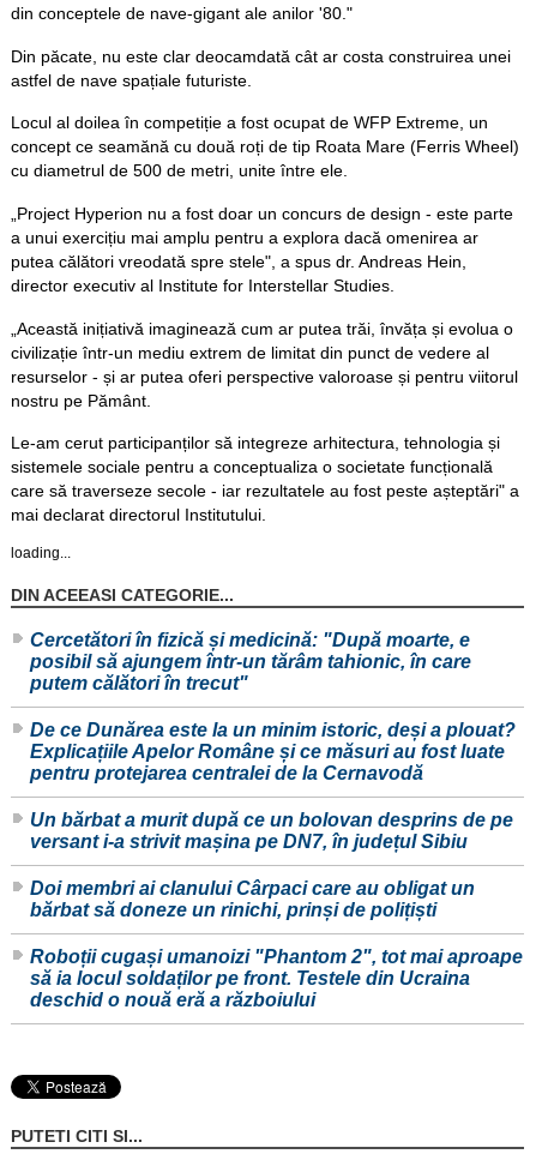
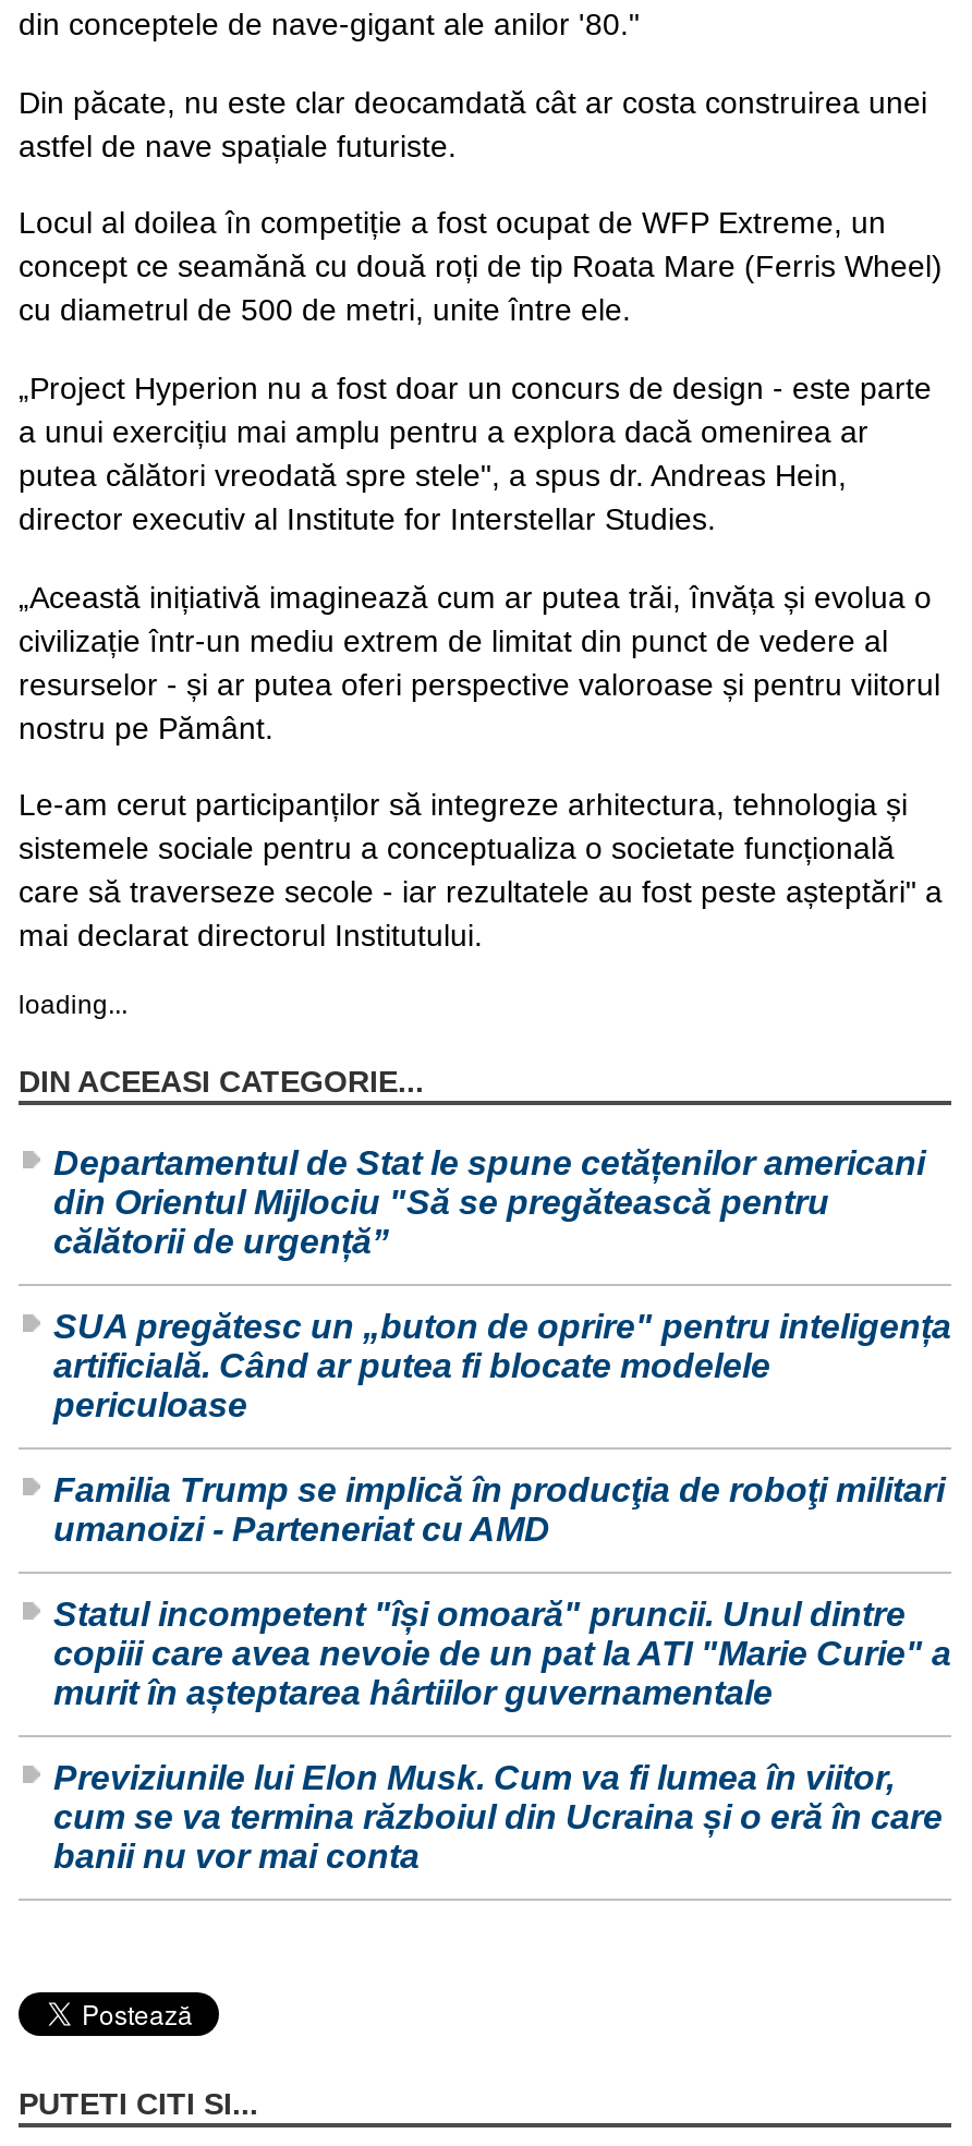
[30,630,471,693] Cercetători în fizică și medicină: "După moarte, e | posibil să ajungem într-un tărâm tahionic, în care | putem călători în trecut" -> [53,1144,925,1260] Departamentul de Stat le spune cetățenilor americani | din Orientul Mijlociu "Să se pregătească pentru | călătorii de urgență”
[30,720,516,783] De ce Dunărea este la un minim istoric, deși a plouat? | Explicațiile Apelor Române și ce măsuri au fost luate | pentru protejarea centralei de la Cernavodă -> [53,1308,951,1423] SUA pregătesc un „buton de oprire" pentru inteligența | artificială. Când ar putea fi blocate modelele | periculoase
[30,810,513,852] Un bărbat a murit după ce un bolovan desprins de pe | versant i-a strivit mașina pe DN7, în județul Sibiu -> [53,1471,945,1547] Familia Trump se implică în producţia de roboţi militari | umanoizi - Parteneriat cu AMD
[30,878,475,920] Doi membri ai clanului Cârpaci care au obligat un | bărbat să doneze un rinichi, prinși de polițiști -> [53,1595,951,1711] Statul incompetent "își omoară" pruncii. Unul dintre | copiii care avea nevoie de un pat la ATI "Marie Curie" a | murit în așteptarea hârtiilor guvernamentale
[30,946,523,1010] Roboții cugași umanoizi "Phantom 2", tot mai aproape | să ia locul soldaților pe front. Testele din Ucraina | deschid o nouă eră a războiului -> [53,1759,943,1874] Previziunile lui Elon Musk. Cum va fi lumea în viitor, | cum se va termina războiul din Ucraina și o eră în care | banii nu vor mai conta

